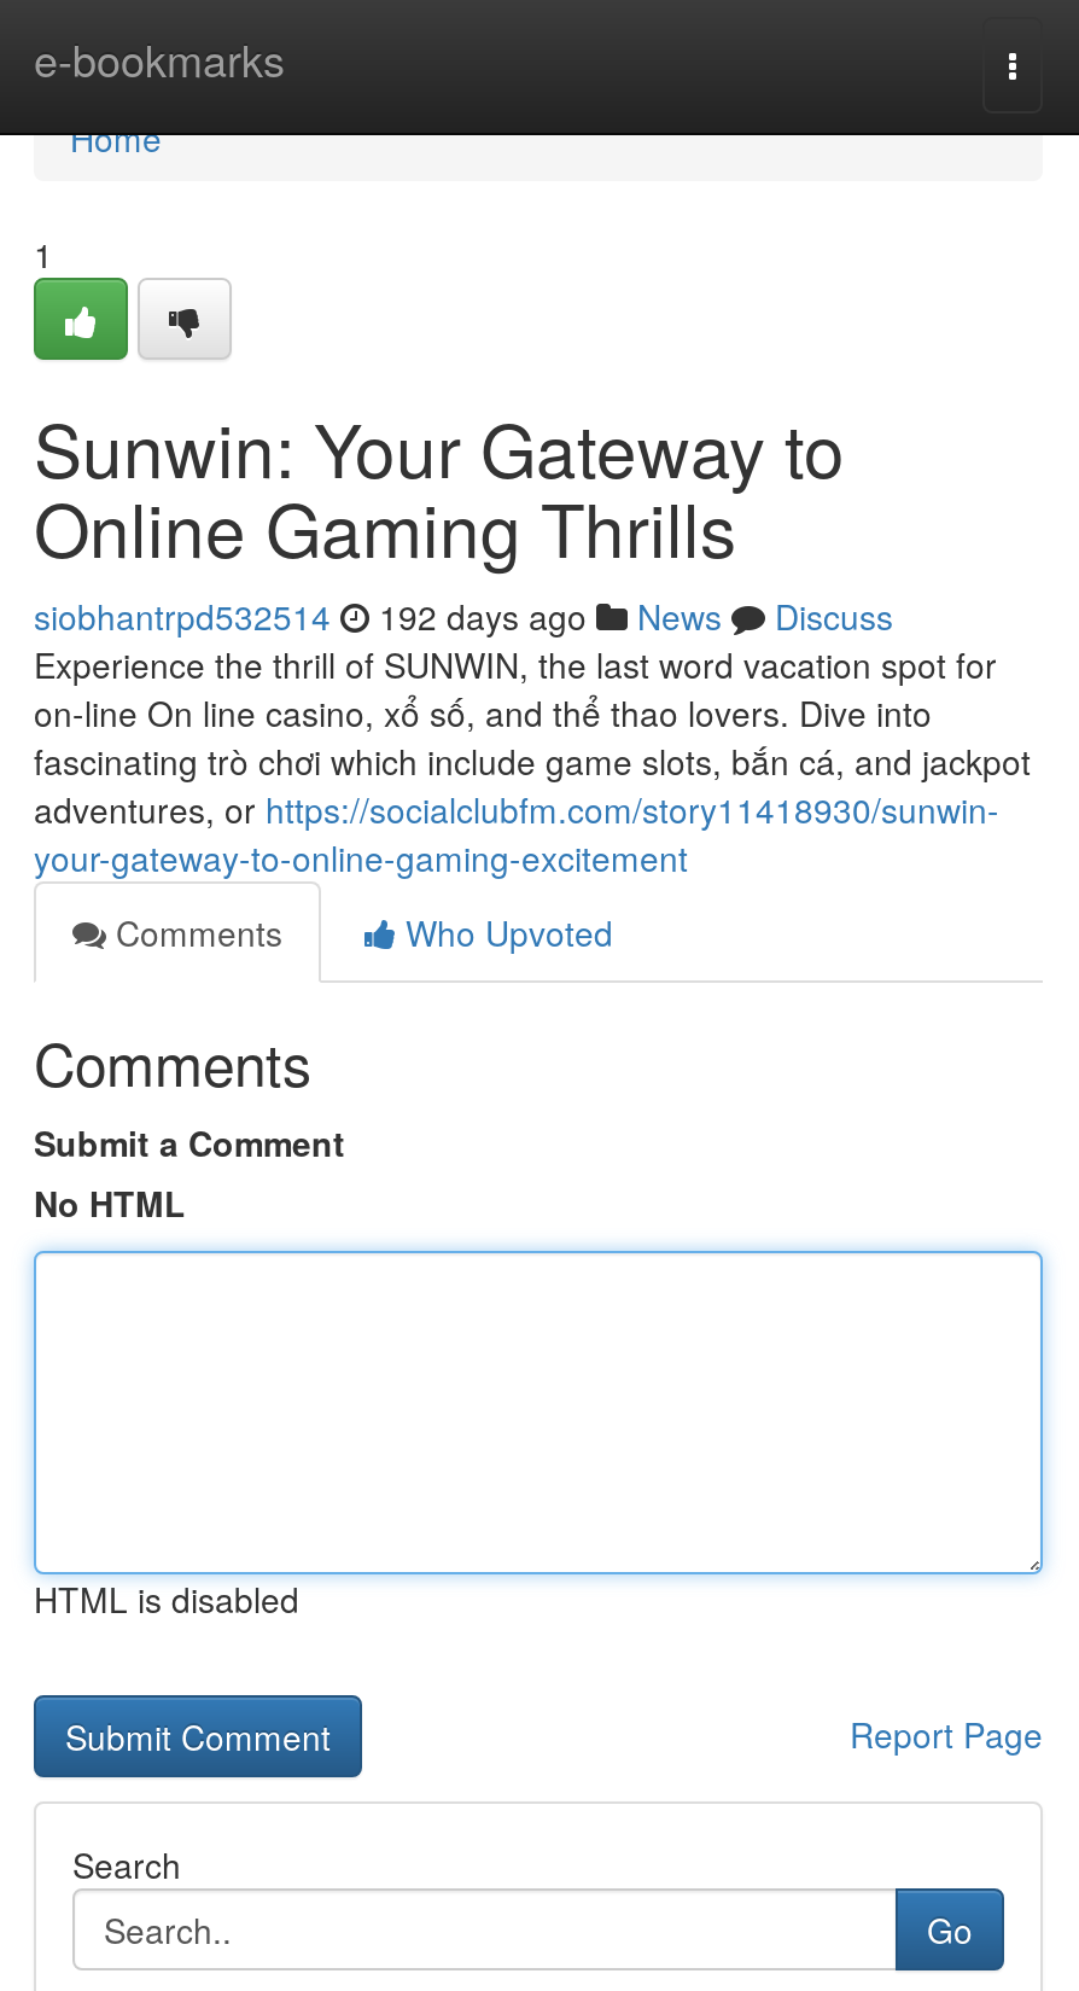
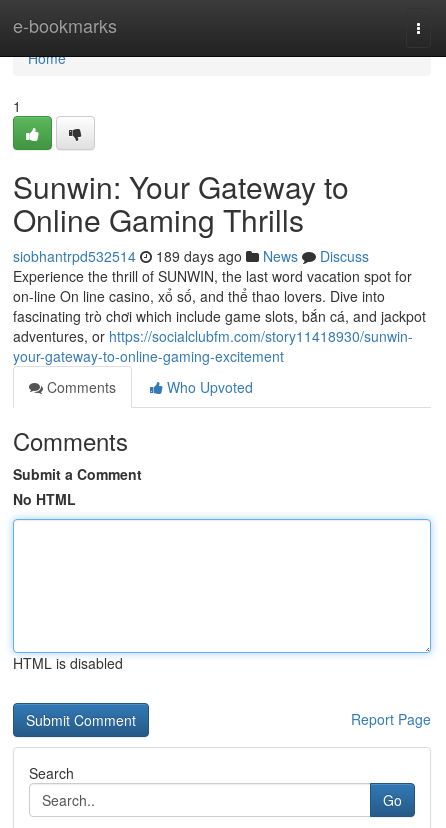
[34,592,893,640] siobhantrpd532514 192 days ago News Discuss -> [13,246,369,266] siobhantrpd532514 189 days ago News Discuss

